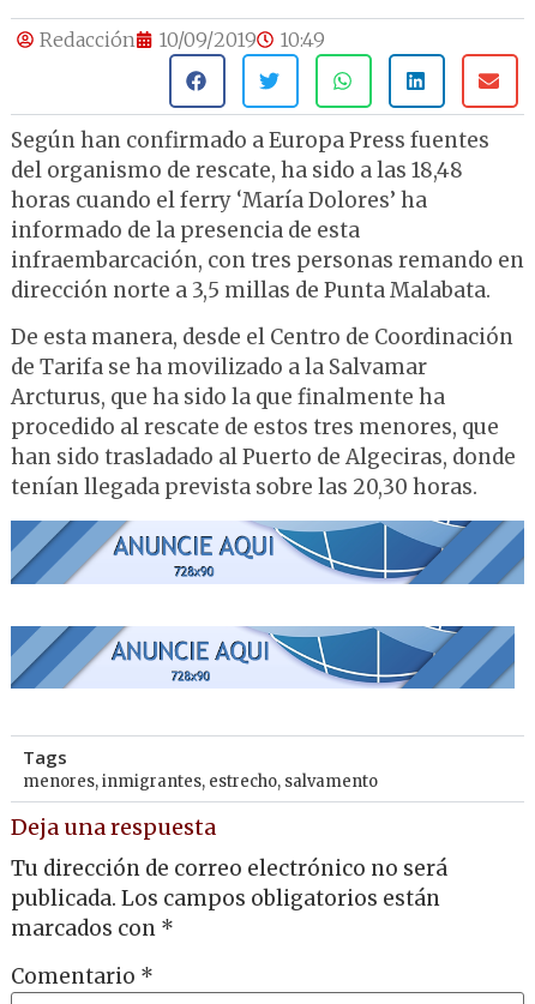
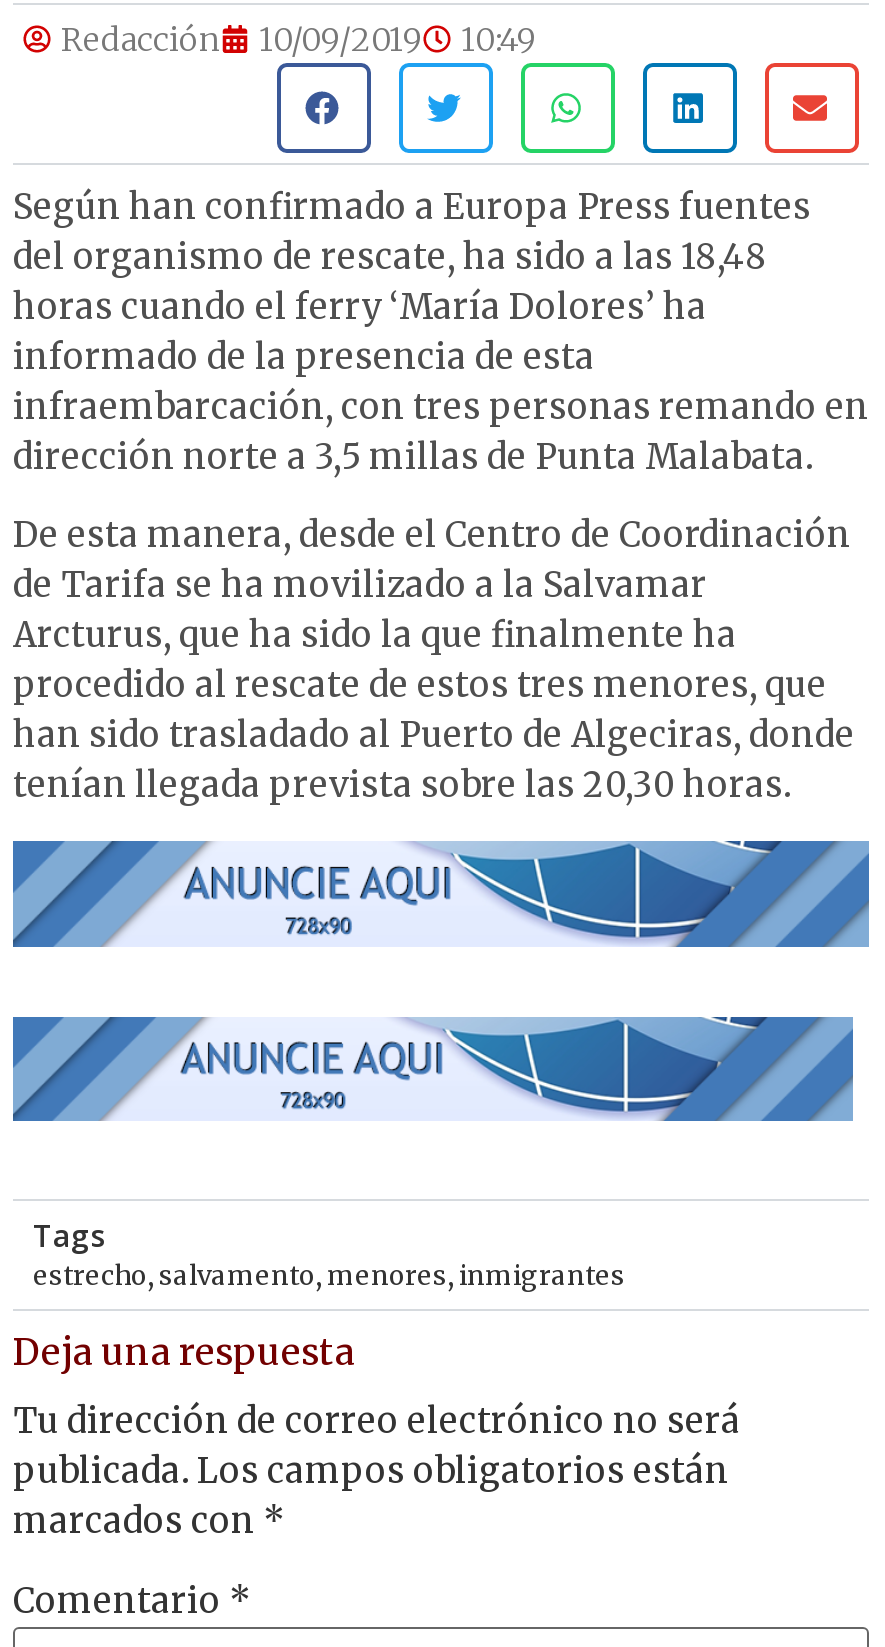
[23,771,378,791] menores, inmigrantes, estrecho, salvamento -> [33,1258,625,1292] estrecho, salvamento, menores, inmigrantes

